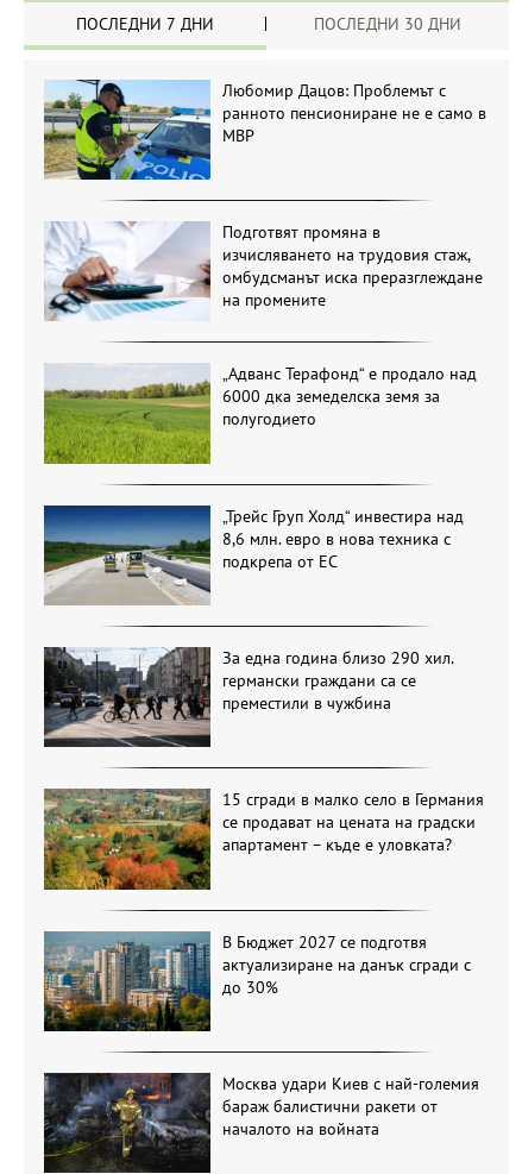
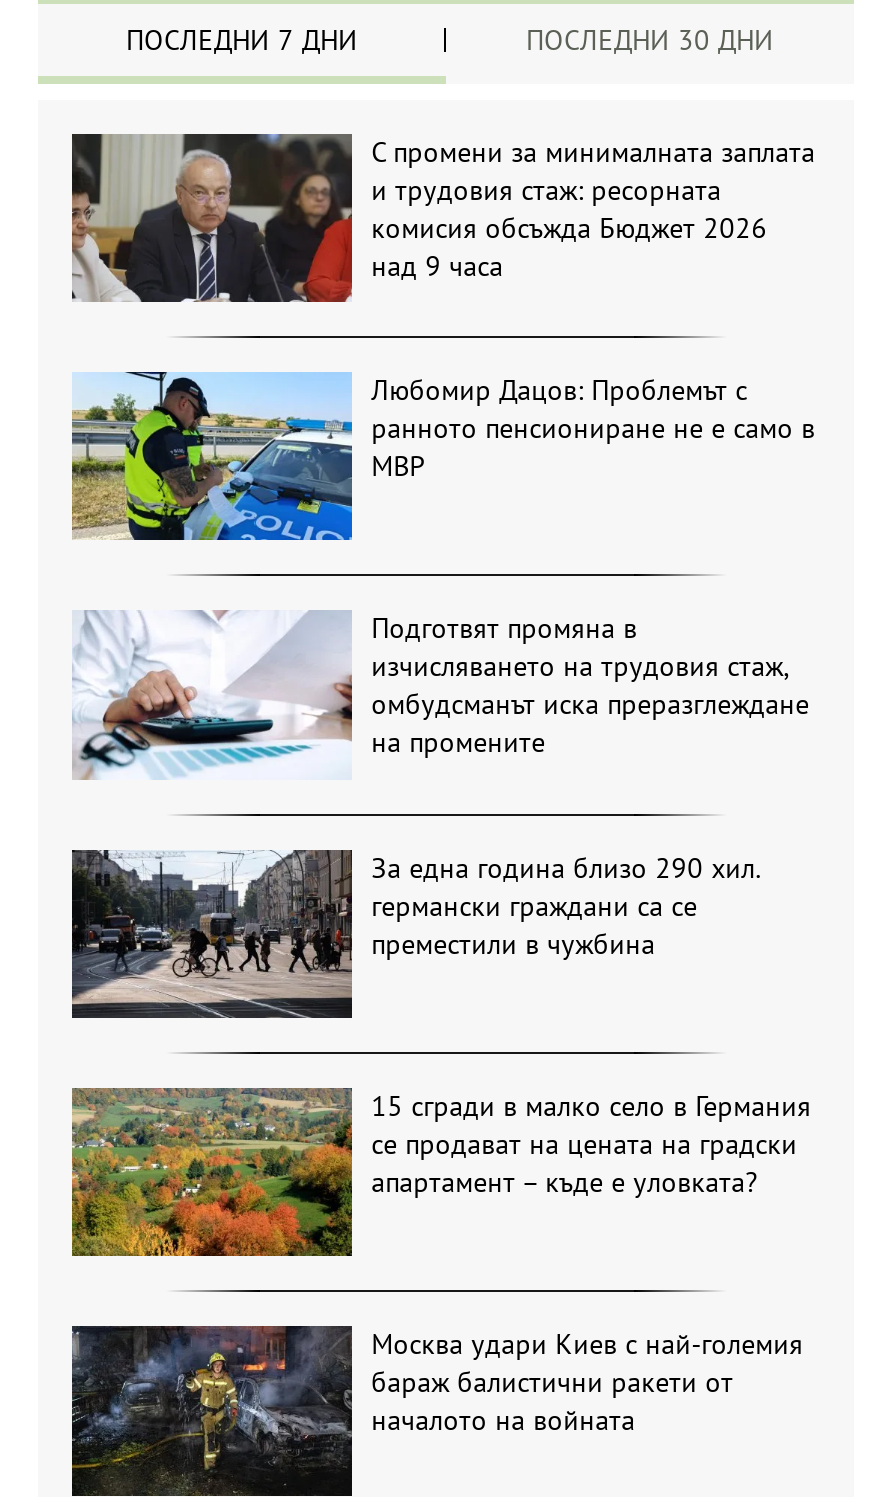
none -> [70,132,815,304] [image] | С промени за минималната заплата | и трудовия стаж: ресорната | комисия обсъжда Бюджет 2026 | над 9 часа
moved [42,77,486,310] -> [68,368,815,760]: [image] | Любомир Дацов: Проблемът с | ранното пенсиониране не е само в | МВР | Подготвят промяна в | изчисляването на трудовия стаж, | омбудсманът иска преразглеждане | на промените
[44,363,476,465] [image] | „Адванс Терафонд“ е продало над | 6000 дка земеделска земя за | полугодието -> none
[43,504,463,605] [image] | „Трейс Груп Холд“ инвестира над | 8,6 млн. евро в нова техника с | подкрепа от ЕС -> none
[44,931,470,1032] [image] | В Бюджет 2027 се подготвя | актуализиране на данък сгради с | до 30% -> none

